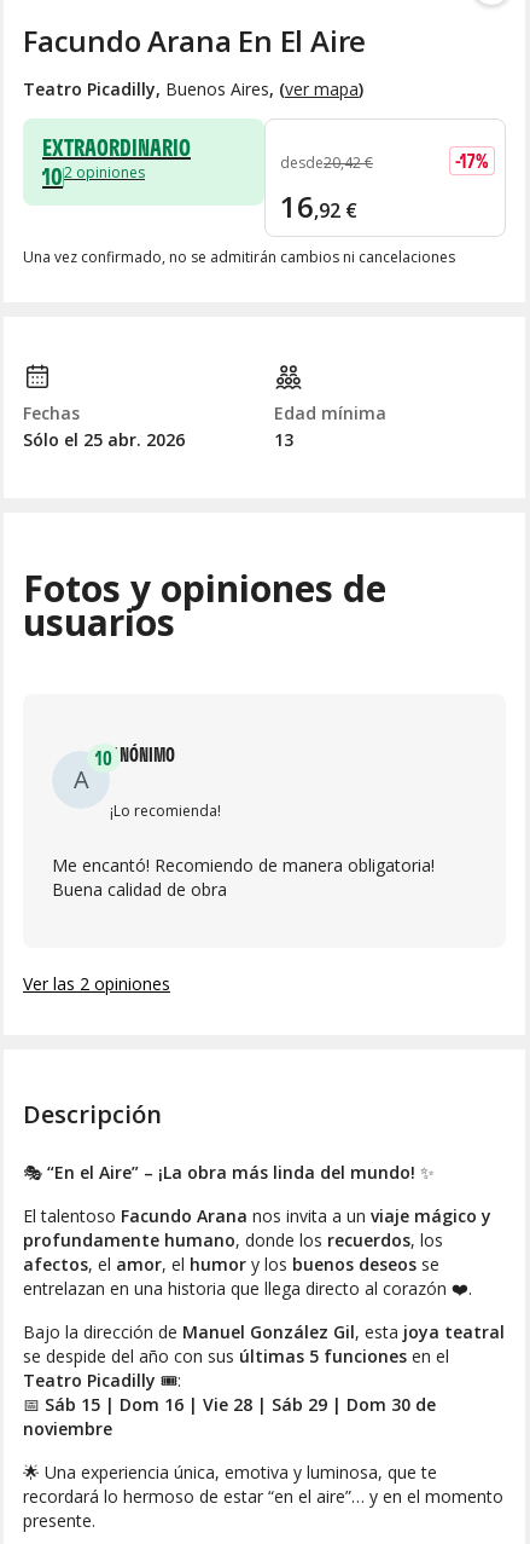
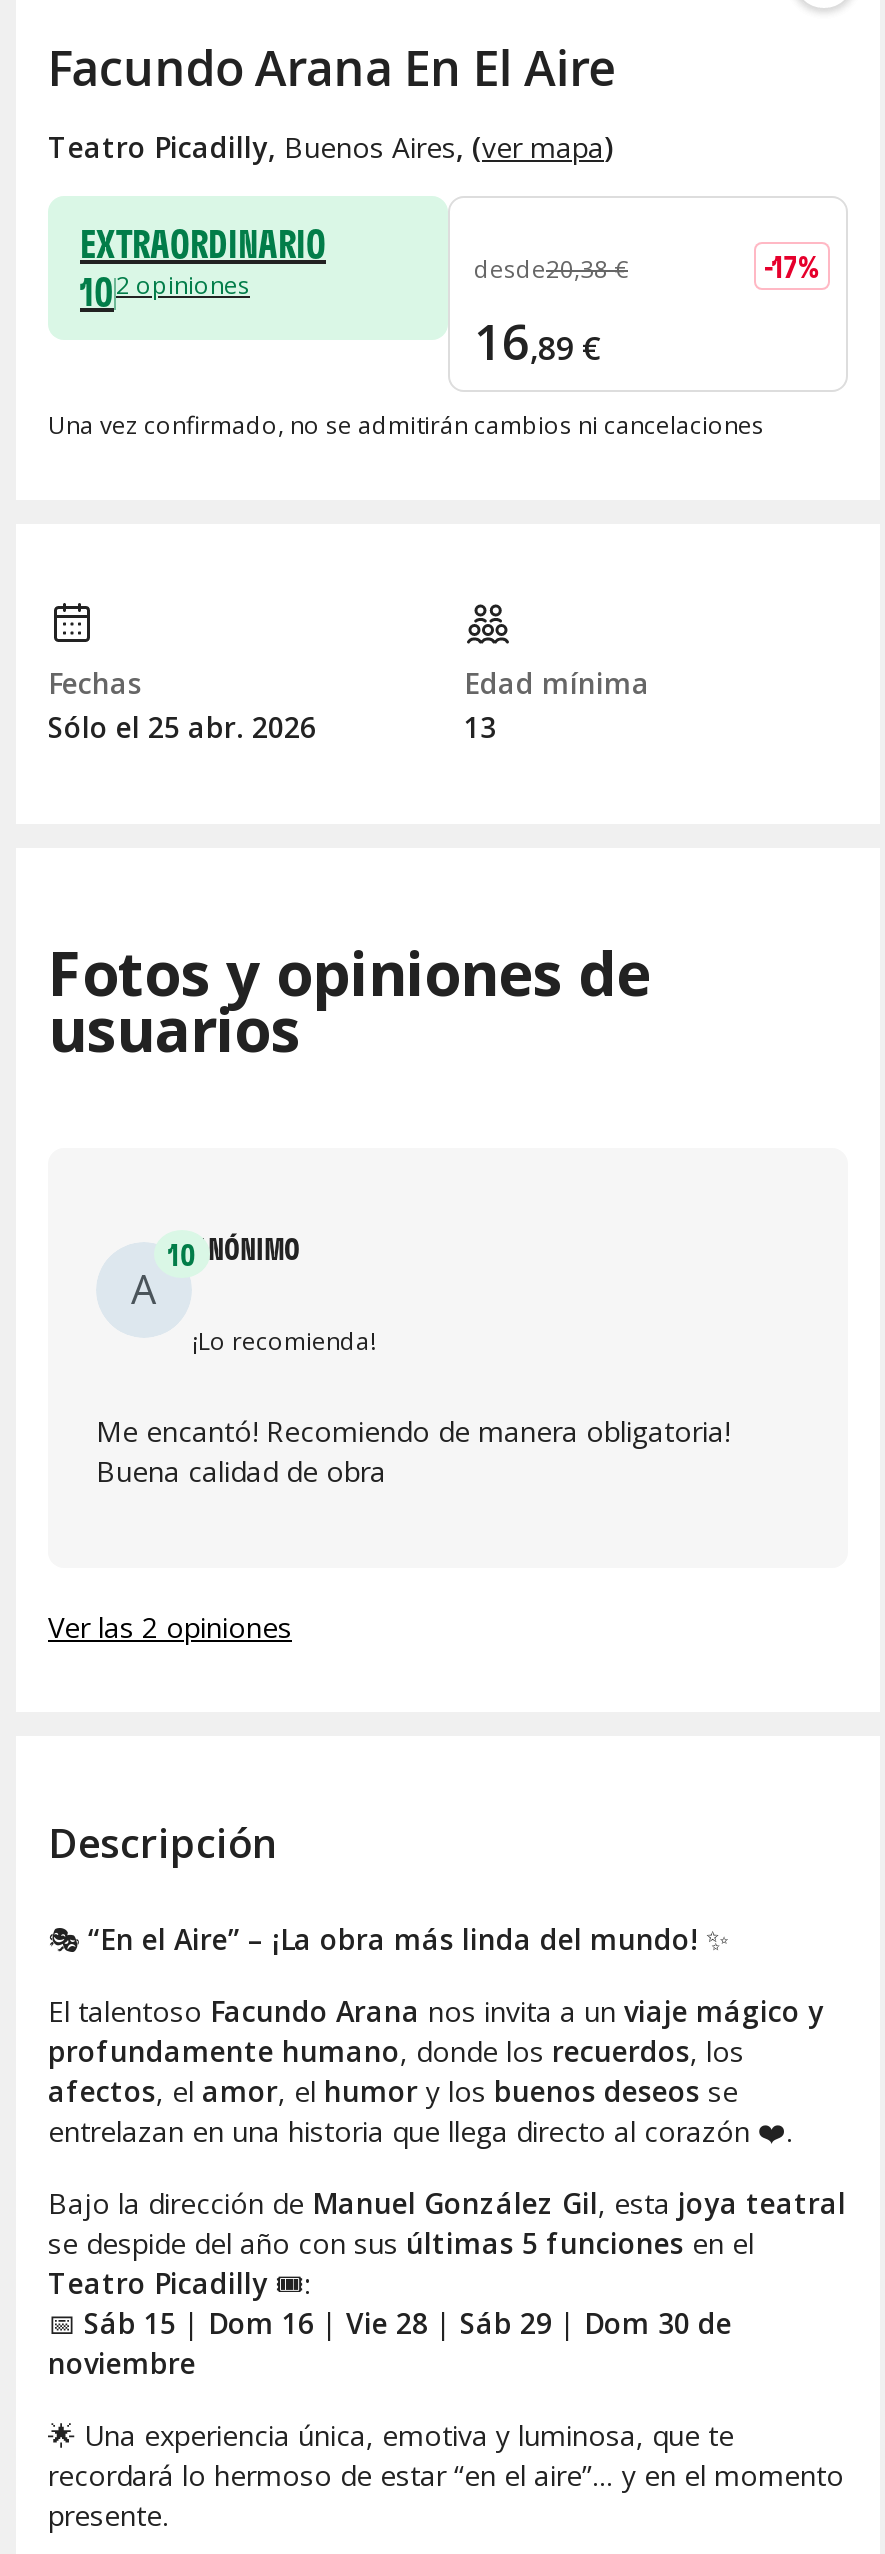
[280,152,373,173] desde20,42 € -> [474,252,628,286] desde20,38 €
[280,186,357,226] 16,92 € -> [474,308,602,374] 16,89 €

